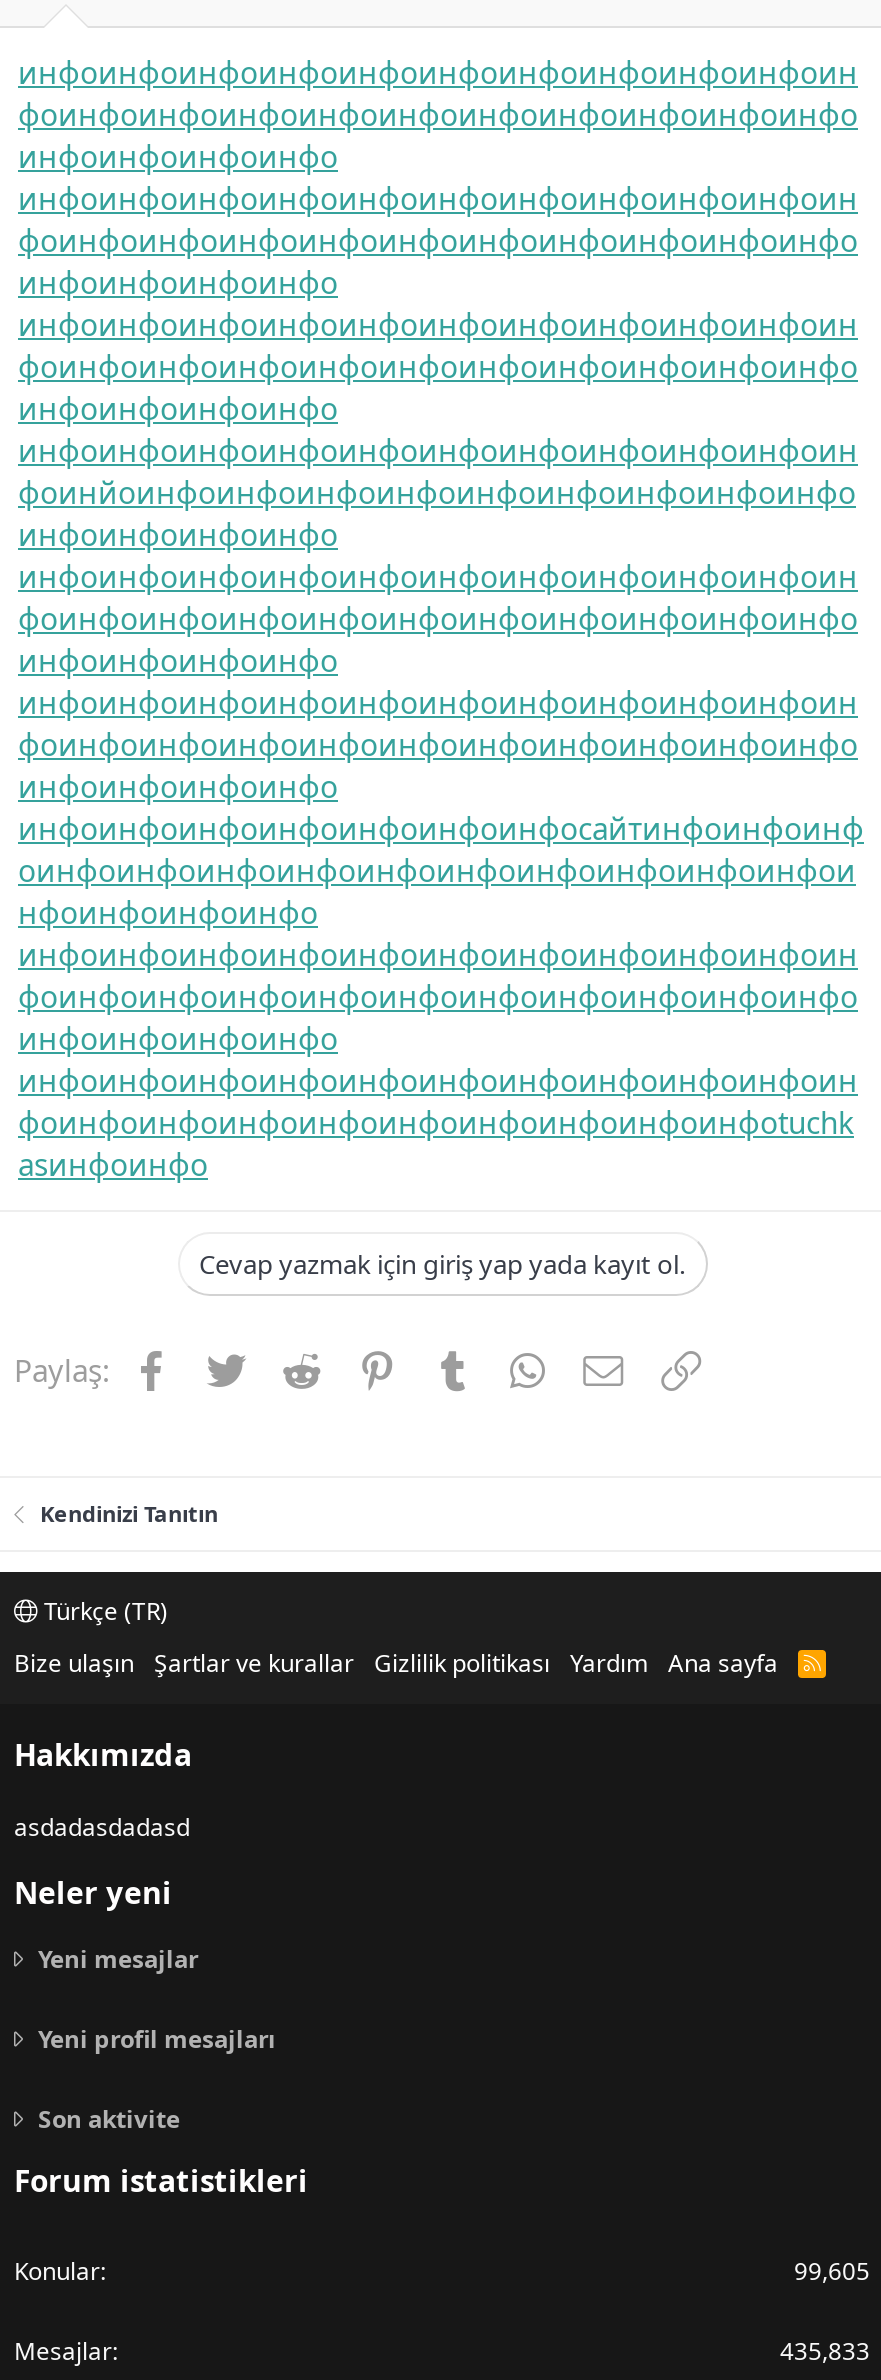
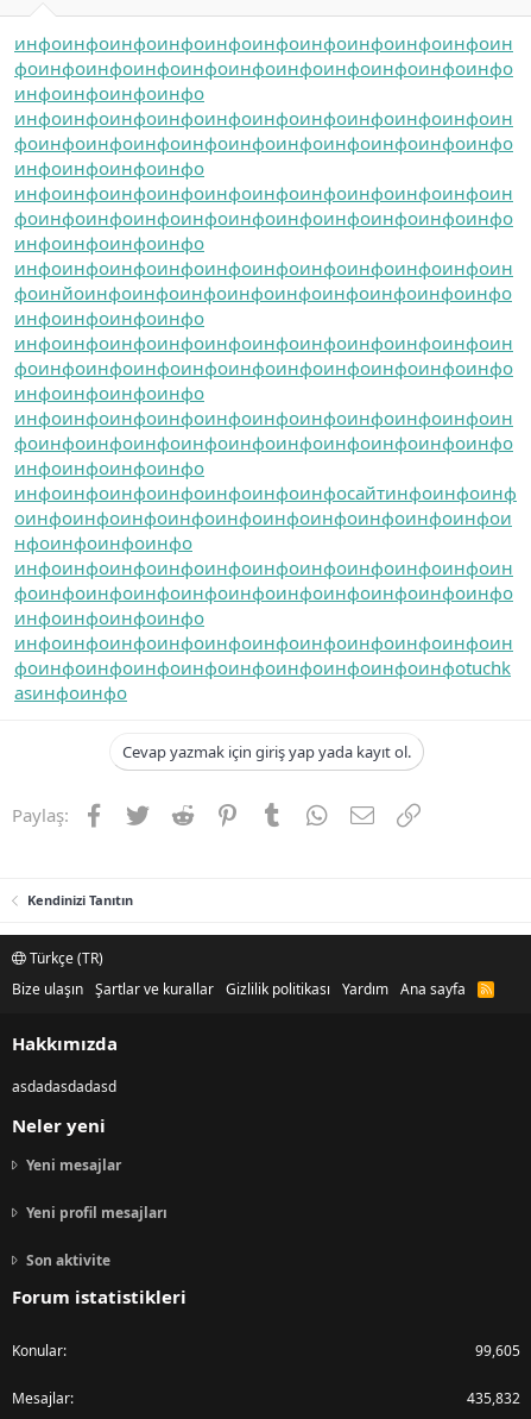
[780,2335,870,2369] 435,833 -> [467,1389,520,1409] 435,832

